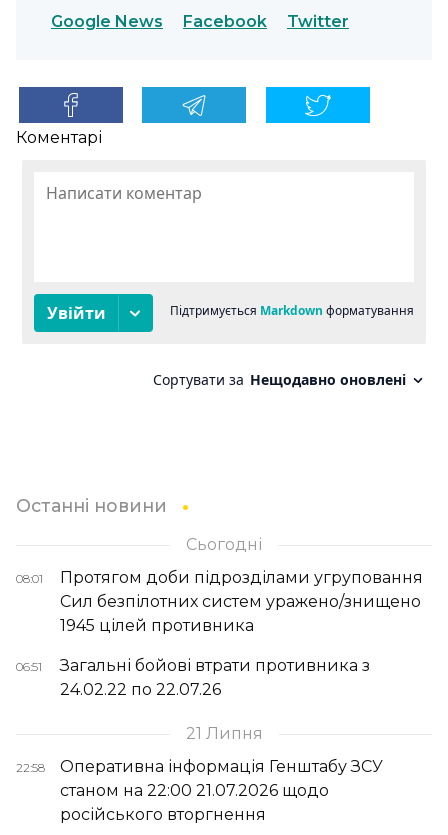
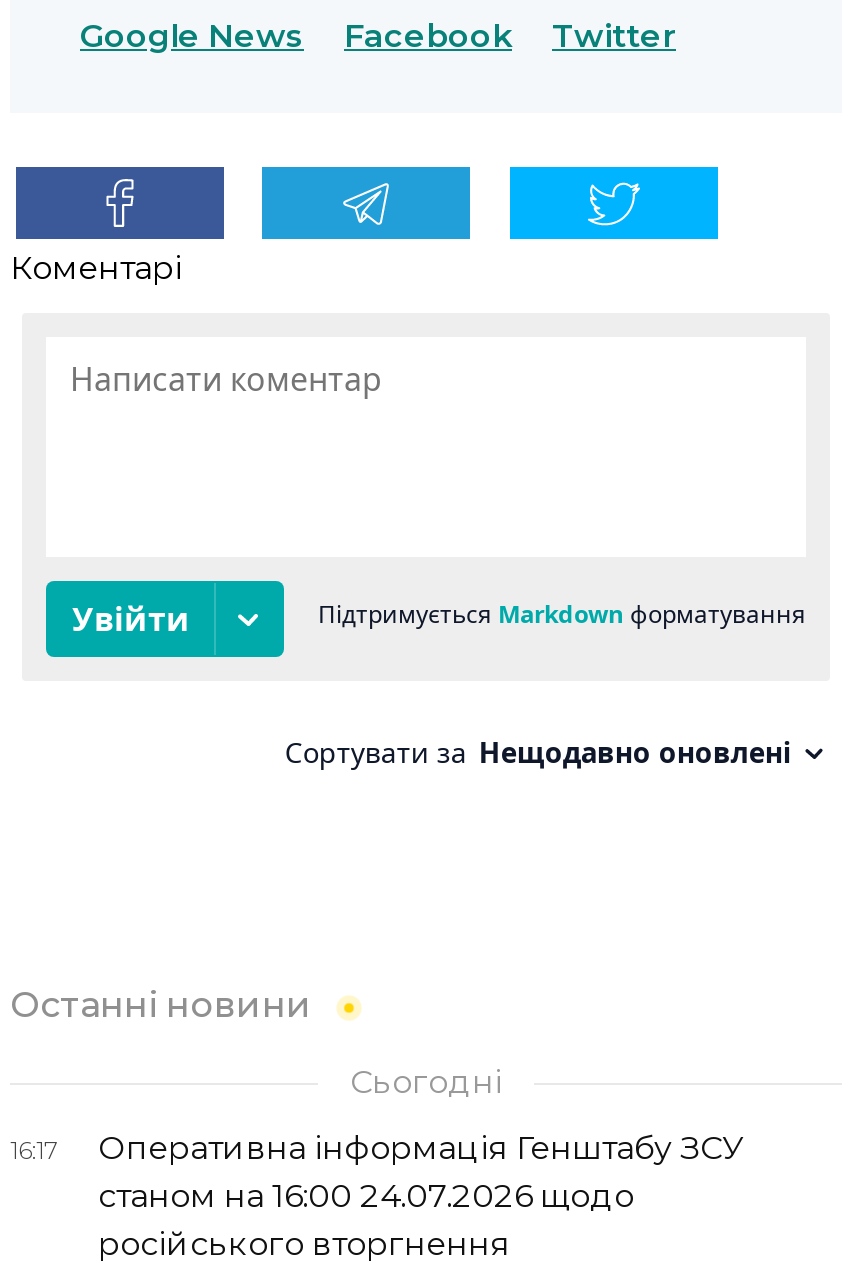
[16,568,423,775] 08:01 | Протягом доби підрозділами угруповання | Сил безпілотних систем уражено/знищено | 1945 цілей противника | 06:51 | Загальні бойові втрати противника з | 24.02.22 по 22.07.26 | 21 Липня | 22:58 -> [10,1135,58,1165] 16:17
[60,781,329,800] станом на 22:00 21.07.2026 щодо -> [98,1177,634,1215] станом на 16:00 24.07.2026 щодо

